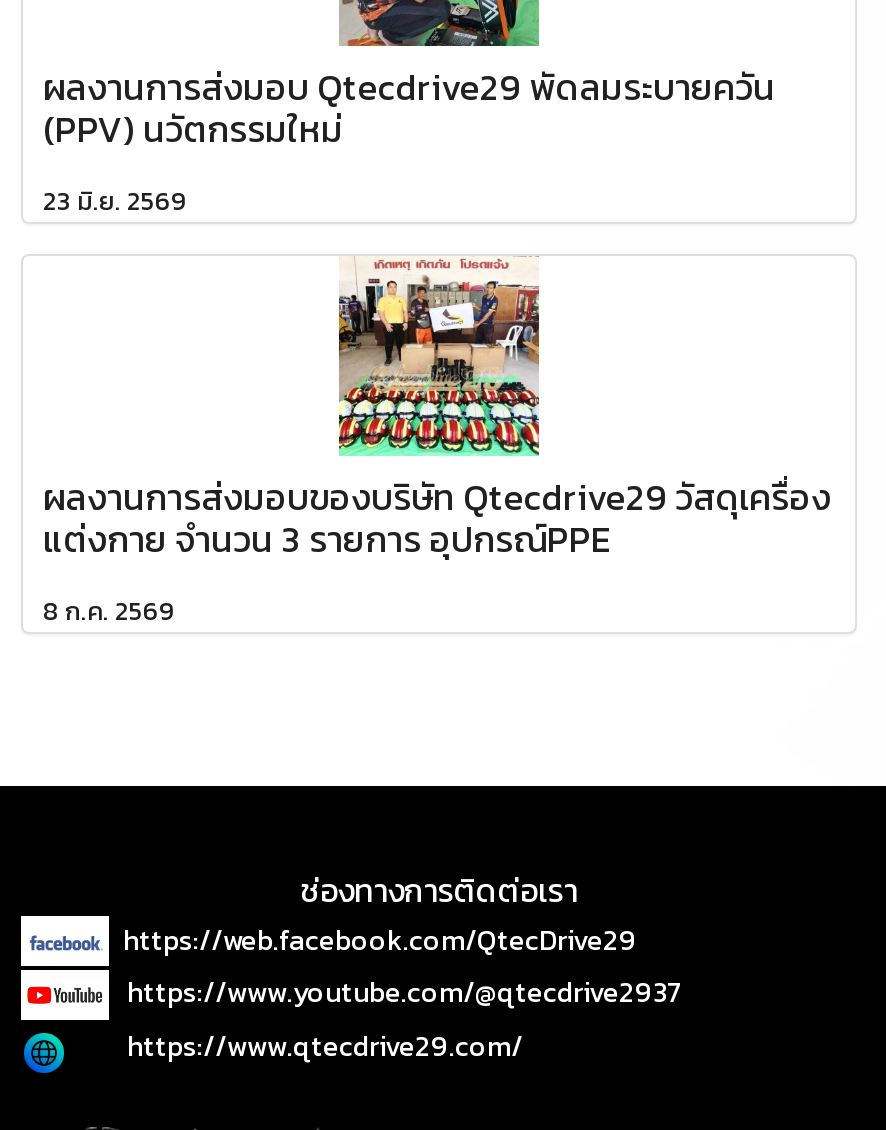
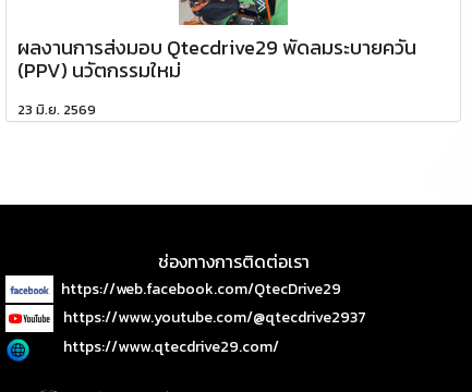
[43,256,831,629] [image] | ผลงานการส่งมอบของบริษัท Qtecdrive29 วัสดุเครื่อง | แต่งกาย จำนวน 3 รายการ อุปกรณ์PPE | 8 ก.ค. 2569 -> none

